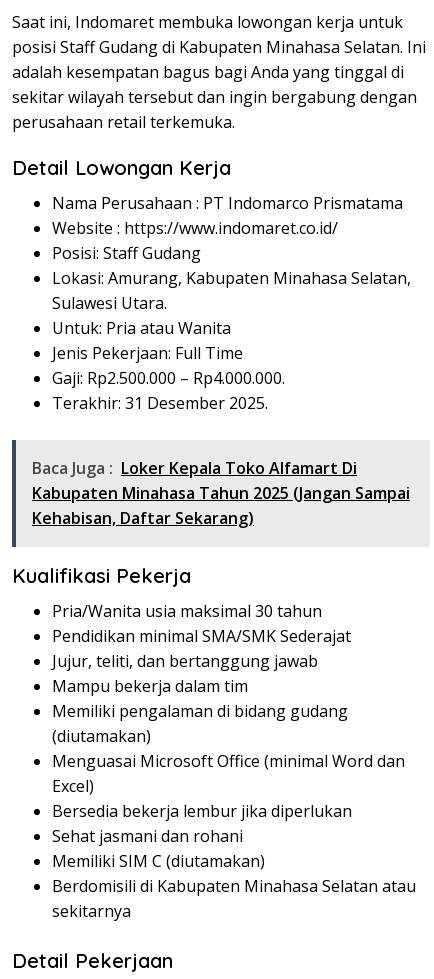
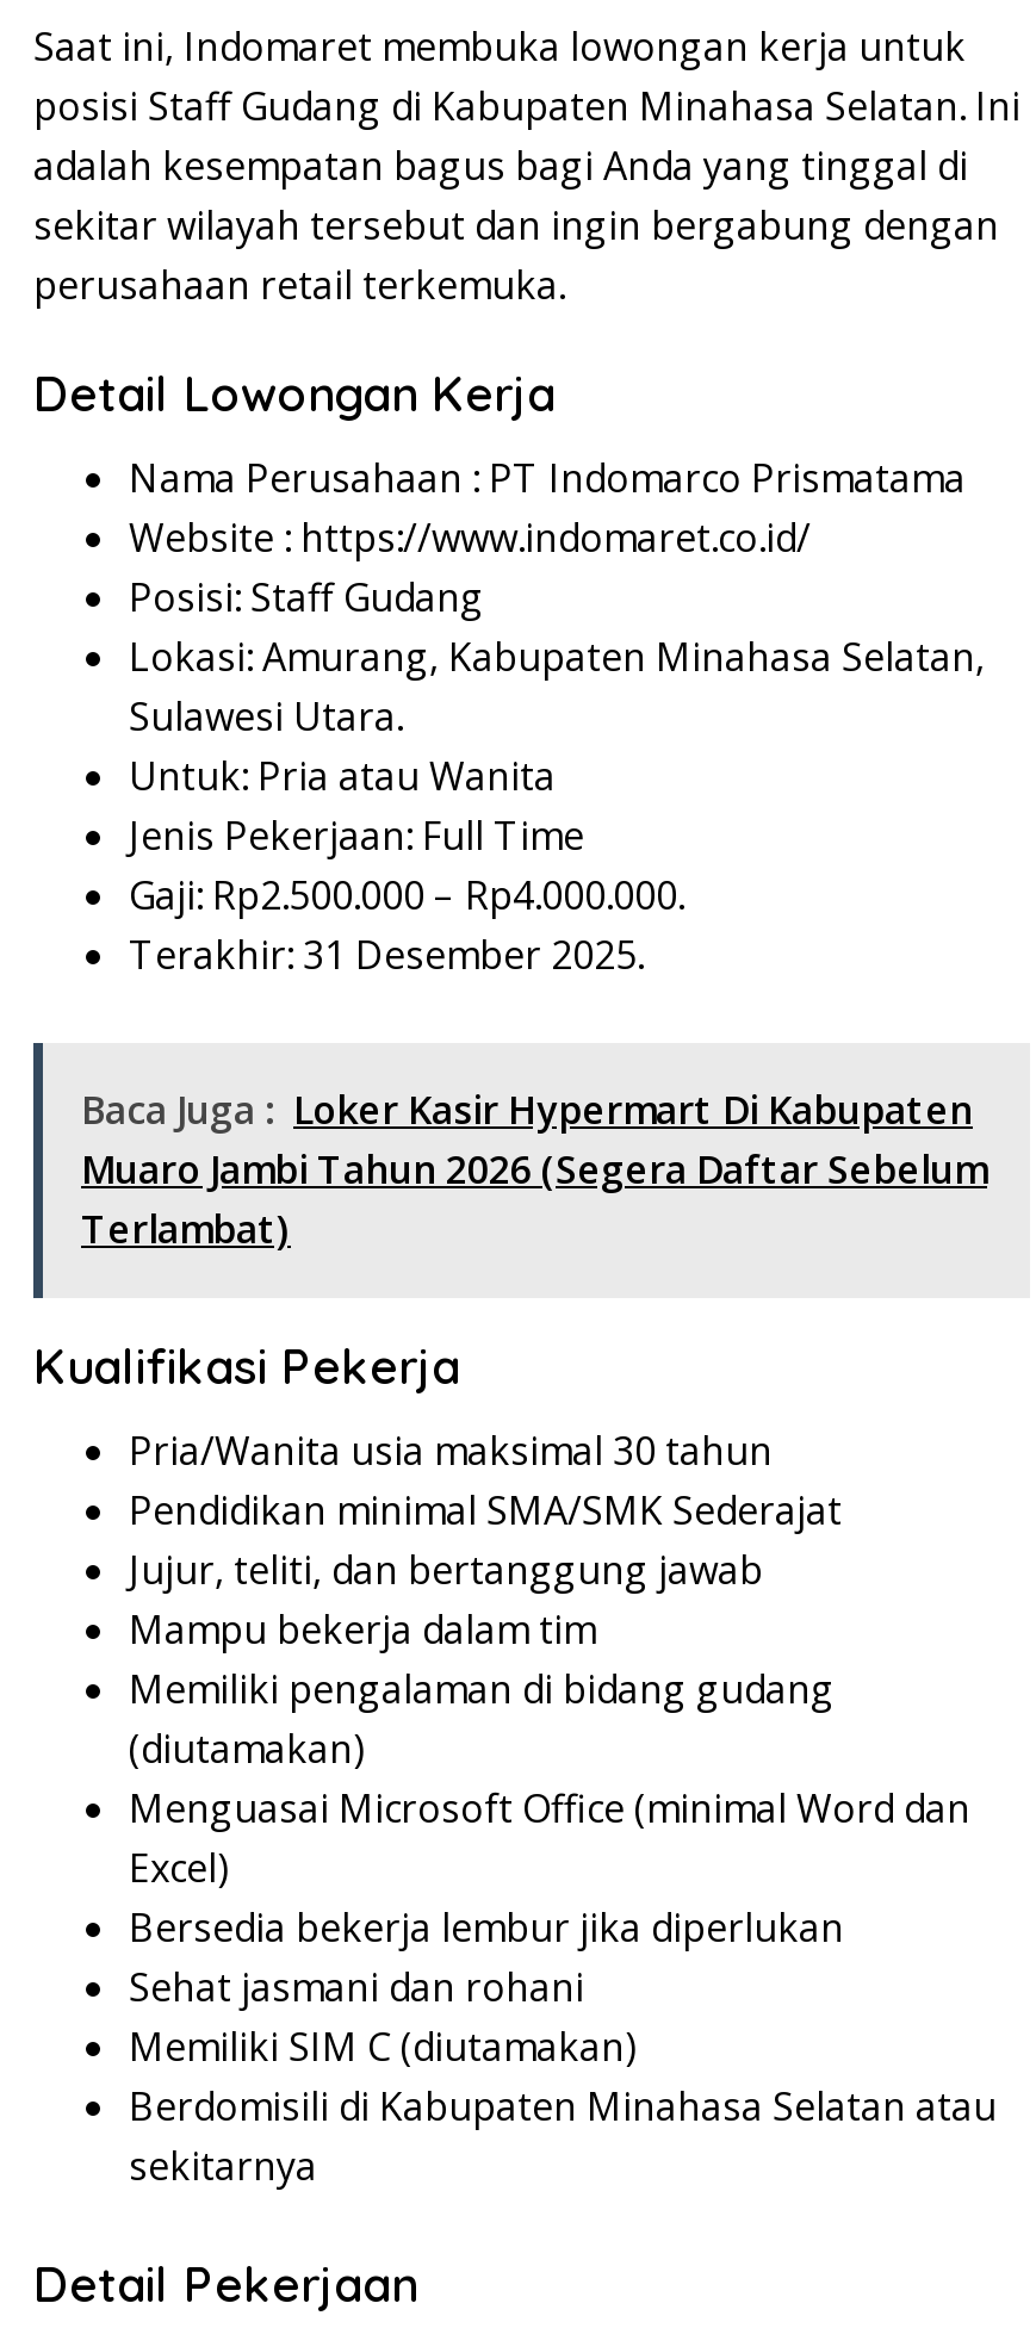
[32,457,410,529] Baca Juga : Loker Kepala Toko Alfamart Di | Kabupaten Minahasa Tahun 2025 (Jangan Sampai | Kehabisan, Daftar Sekarang) -> [81,1084,987,1256] Baca Juga : Loker Kasir Hypermart Di Kabupaten | Muaro Jambi Tahun 2026 (Segera Daftar Sebelum | Terlambat)

